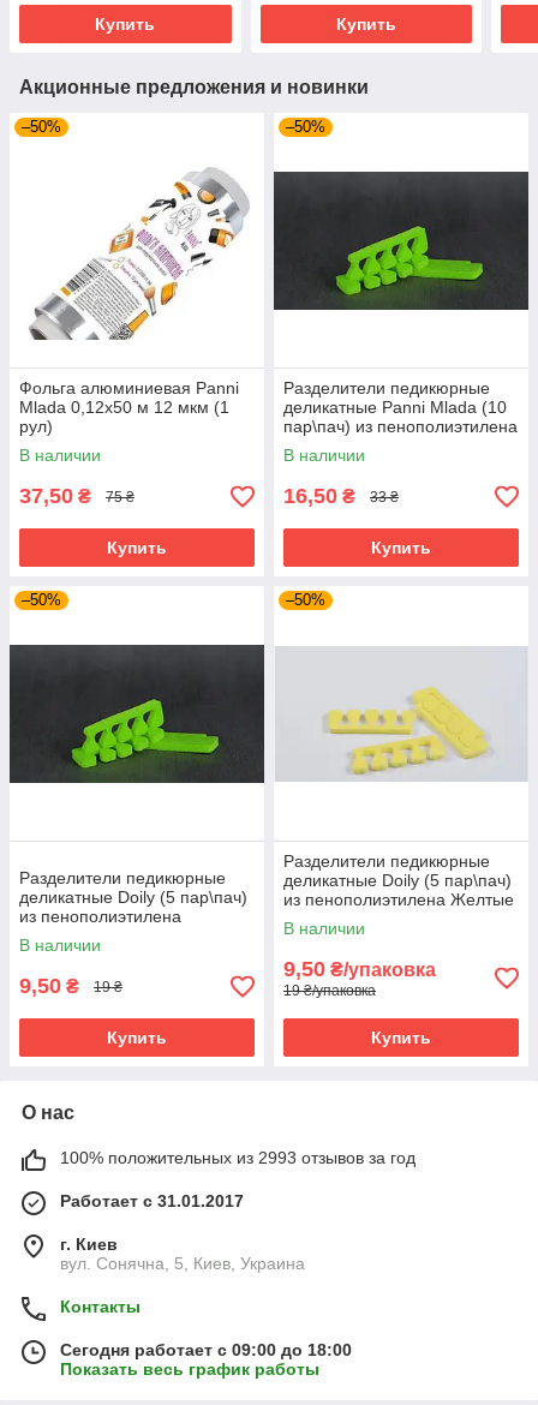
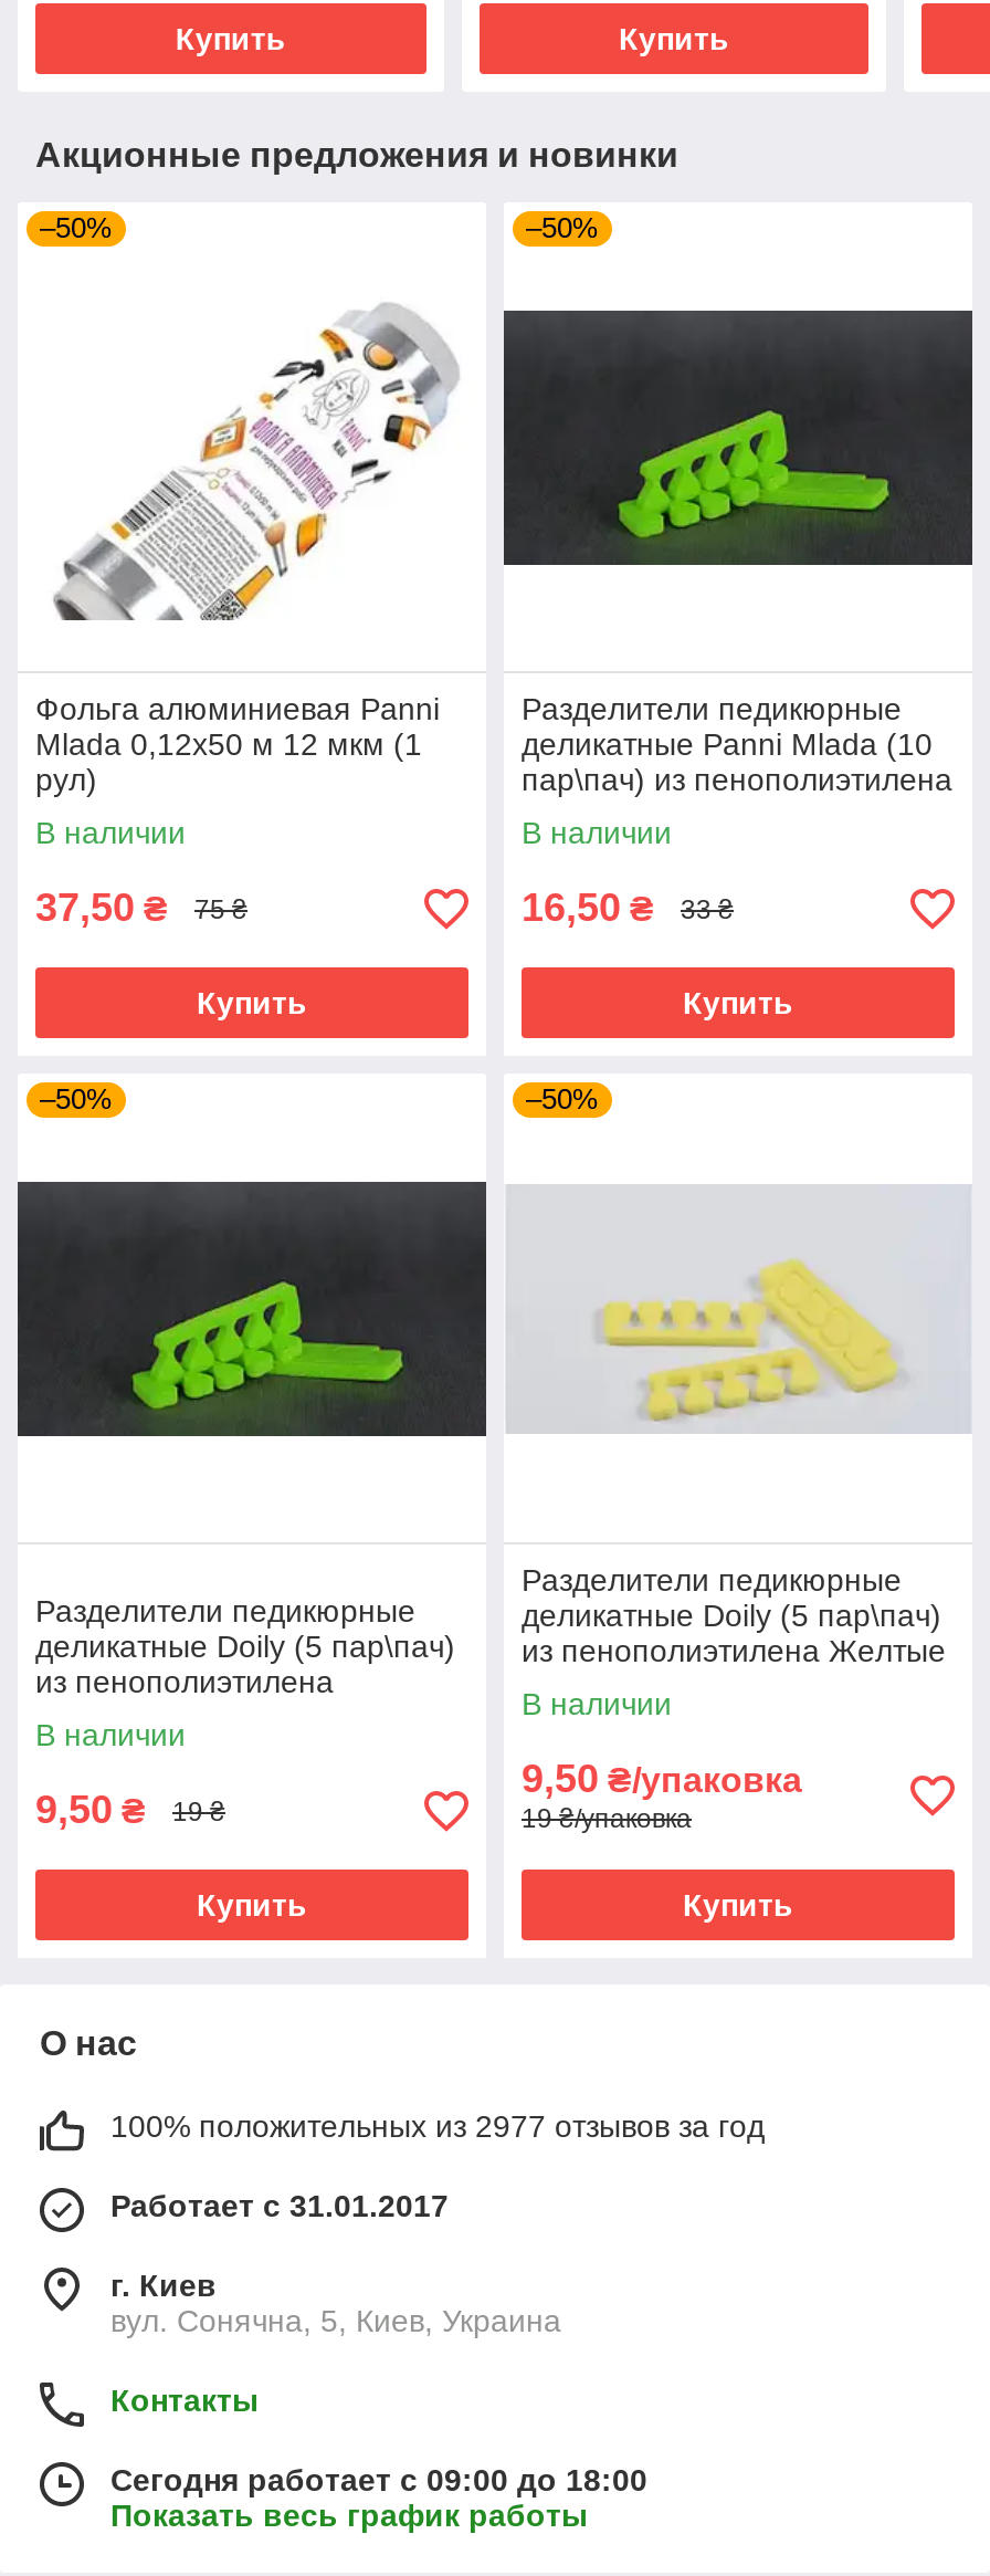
[60,1148,416,1168] 100% положительных из 2993 отзывов за год -> [110,2109,765,2145] 100% положительных из 2977 отзывов за год

